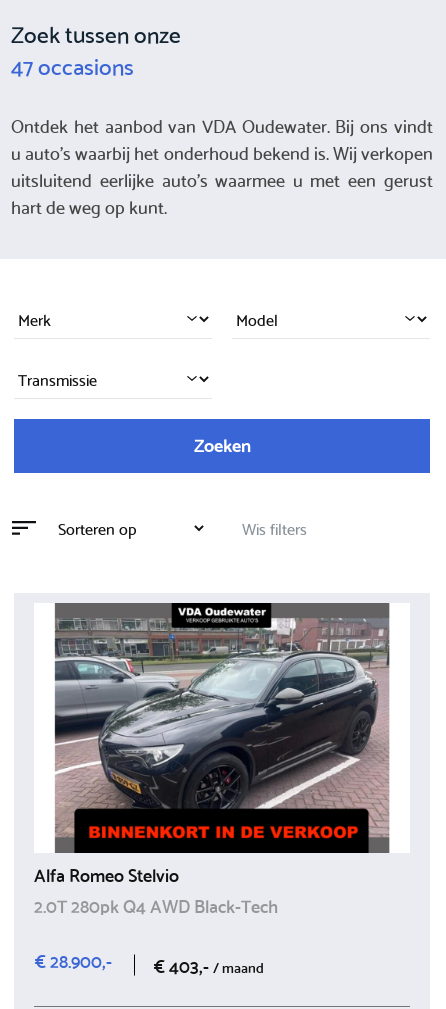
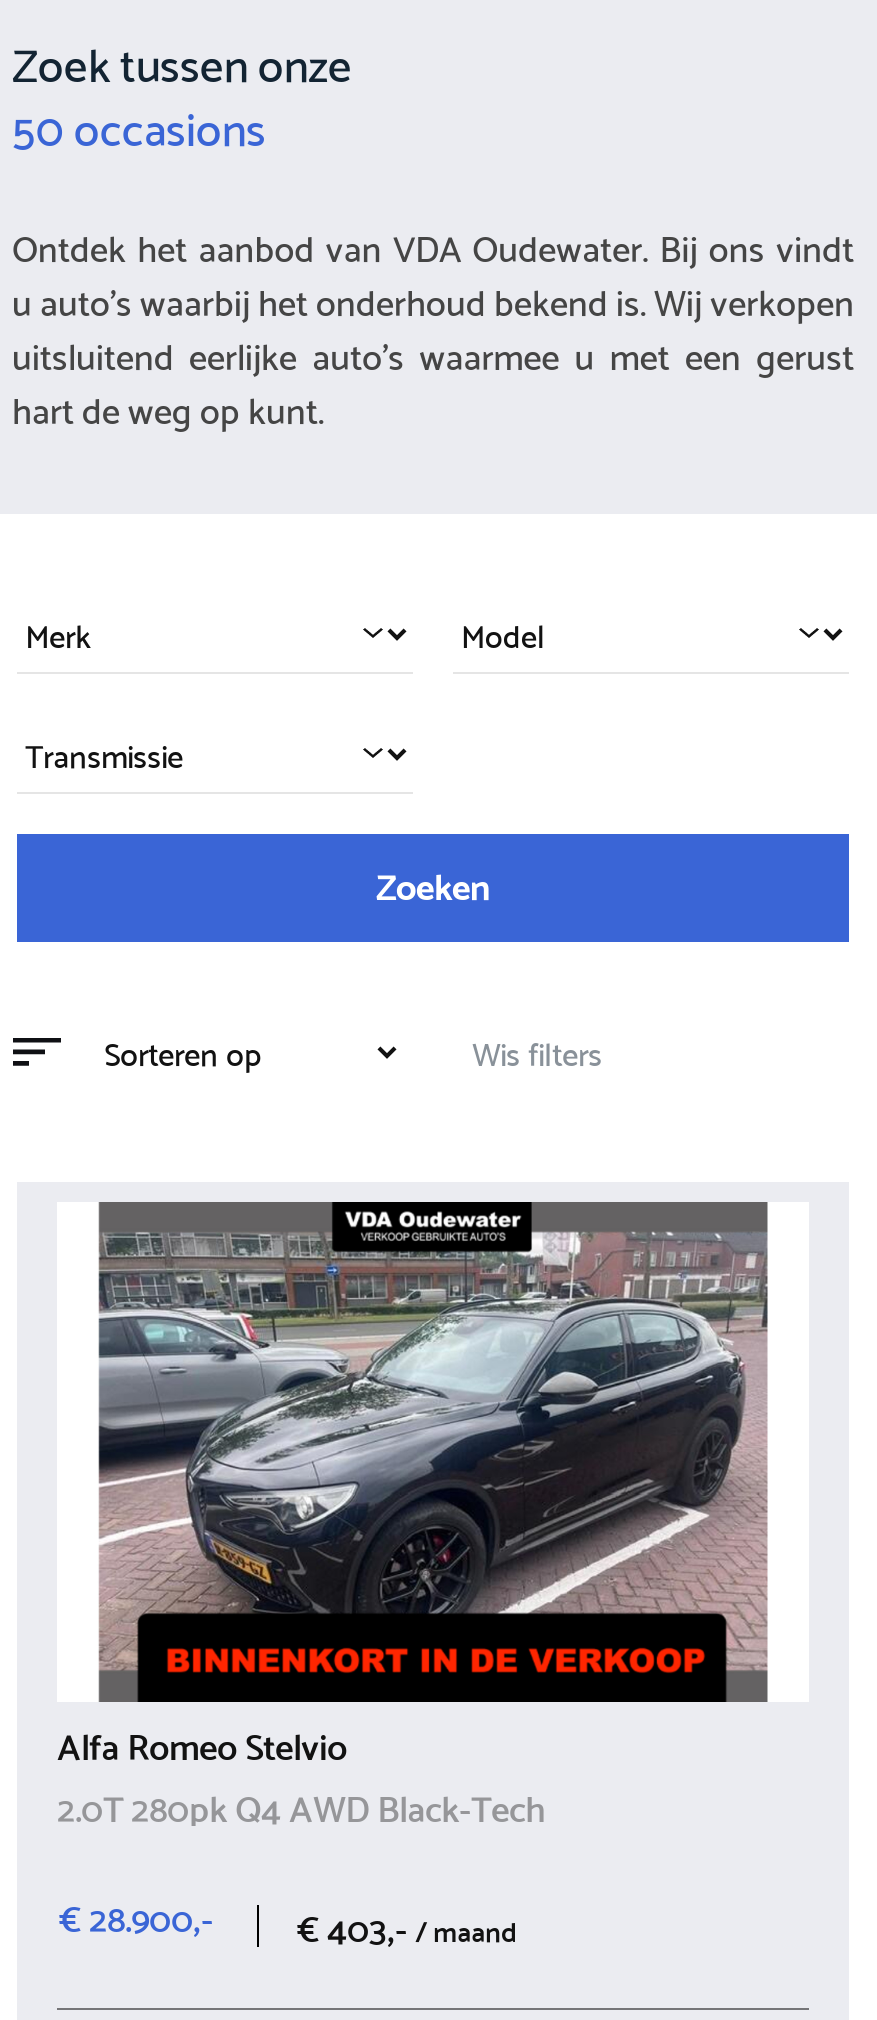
[11,45,134,84] 47 occasions -> [12,87,266,165] 50 occasions

